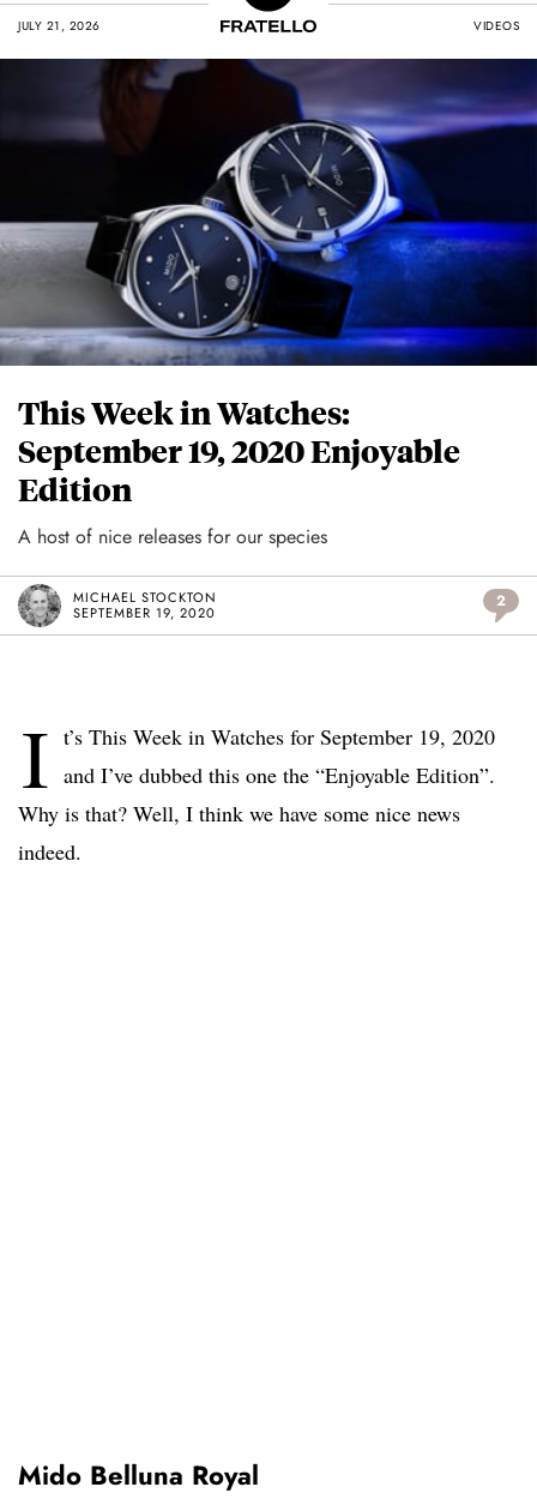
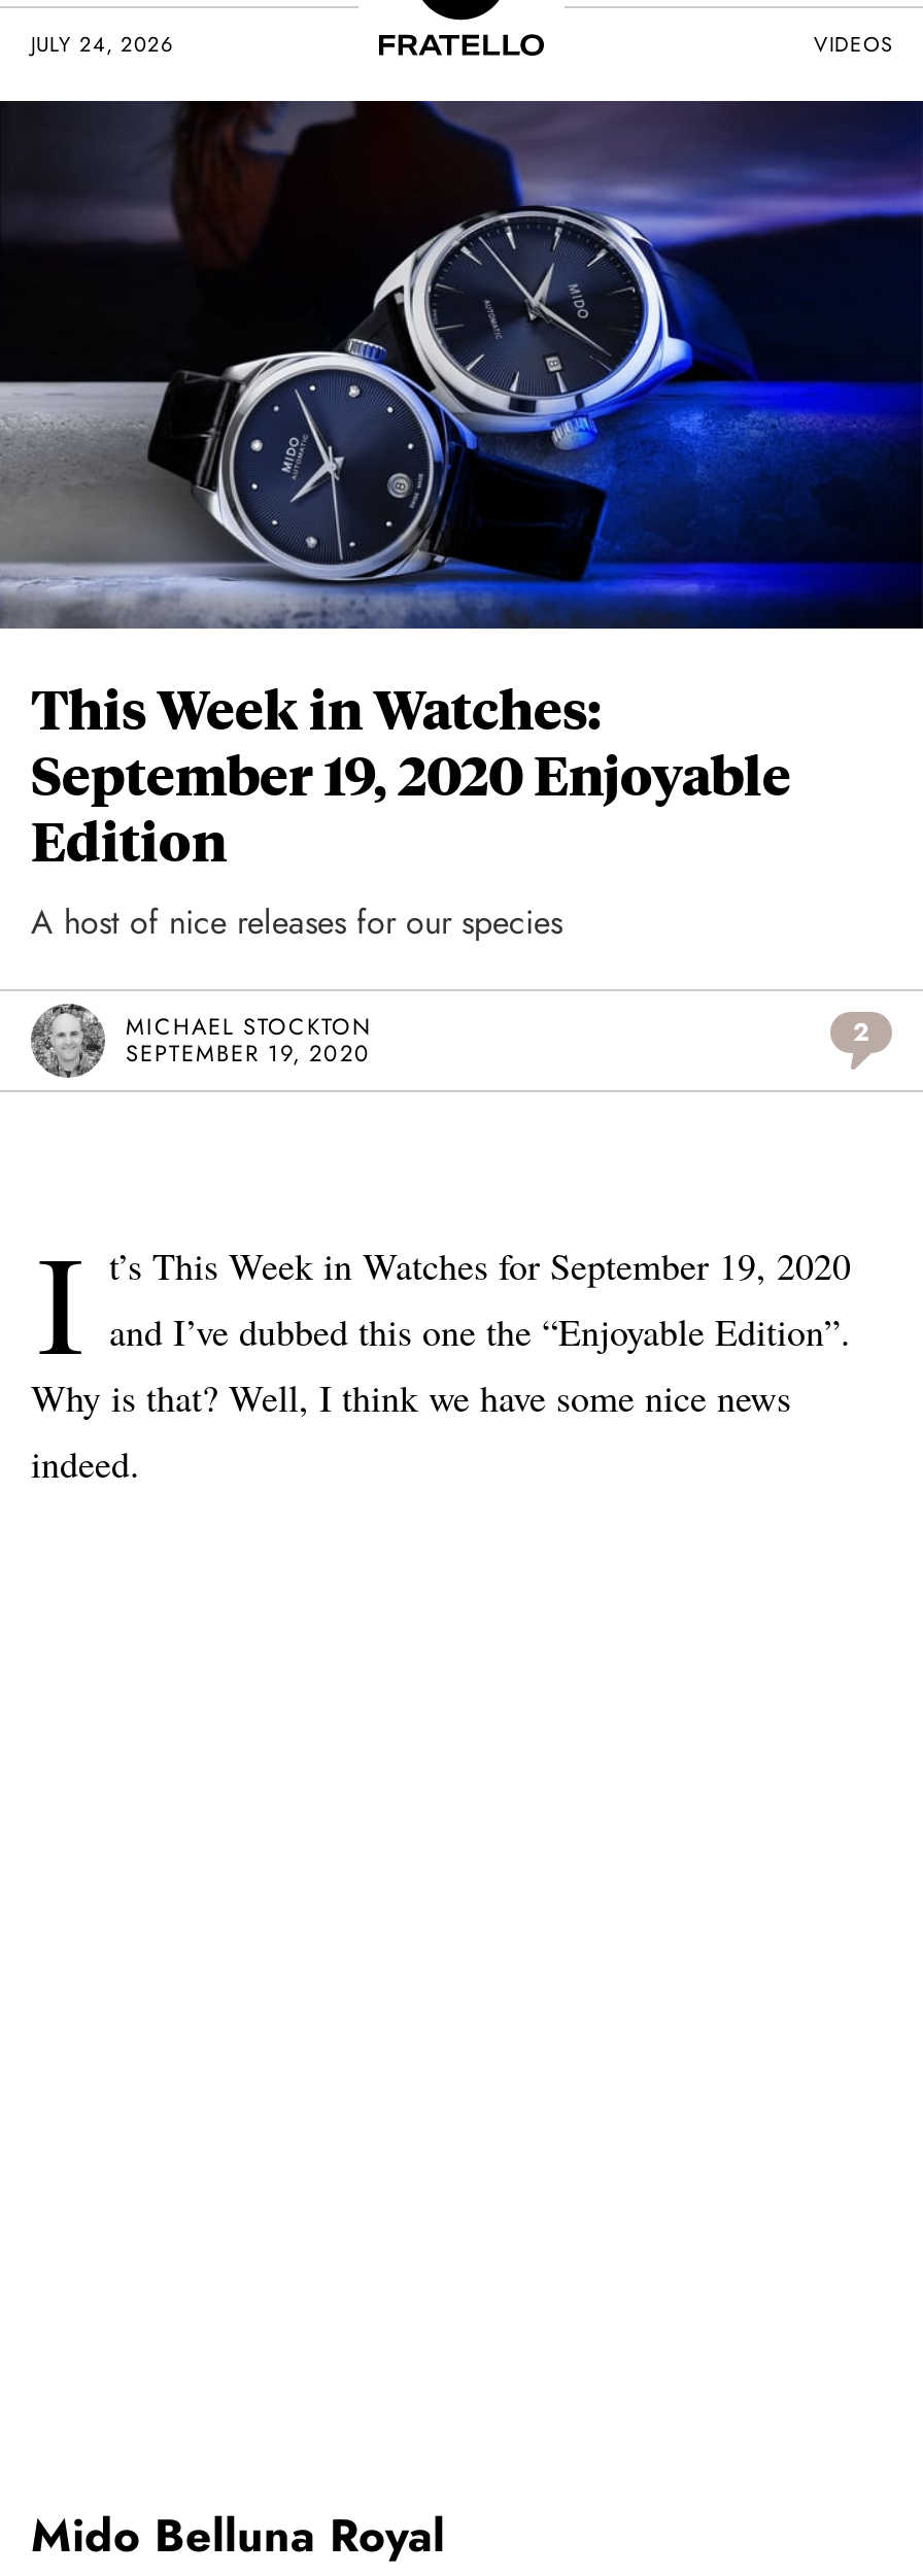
[18,17,100,35] JULY 21, 2026 -> [31,29,174,60] JULY 24, 2026

